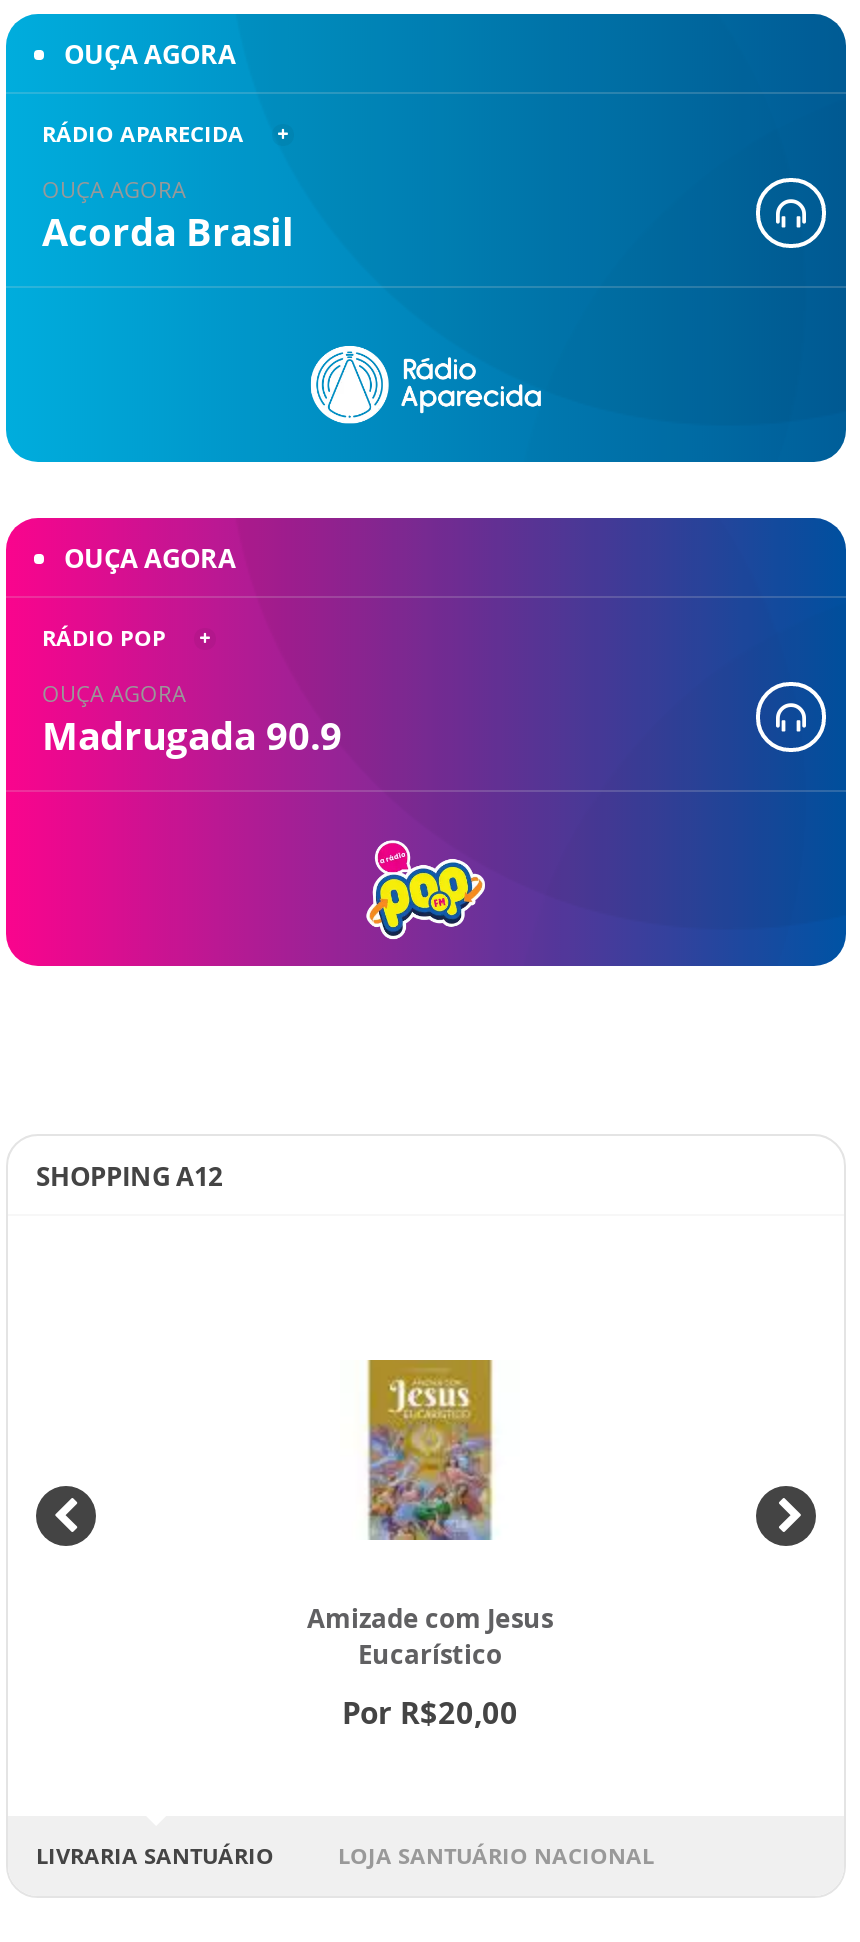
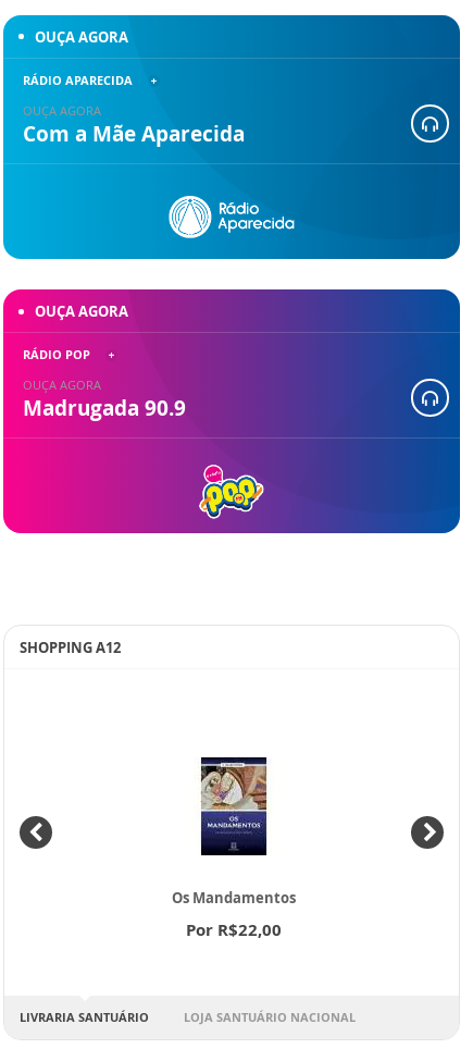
[42,206,294,258] Acorda Brasil -> [23,120,245,148] Com a Mãe Aparecida
[307,1358,553,1672] [image] | Amizade com Jesus | Eucarístico -> [172,748,296,908] [image] | Os Mandamentos
[342,1692,518,1732] Por R$20,00 -> [186,919,282,940] Por R$22,00

